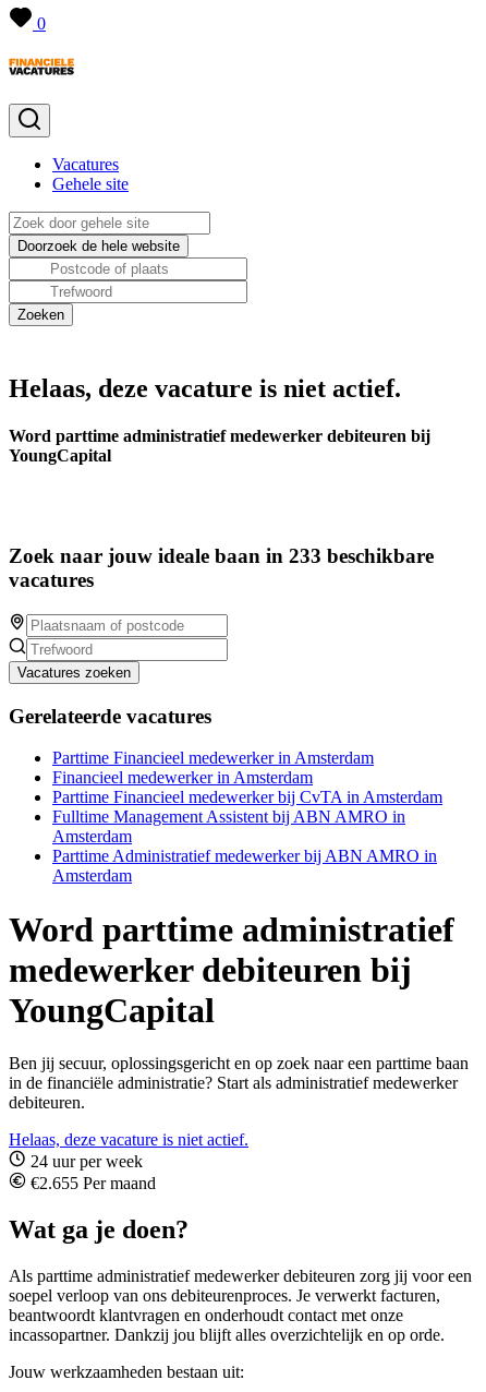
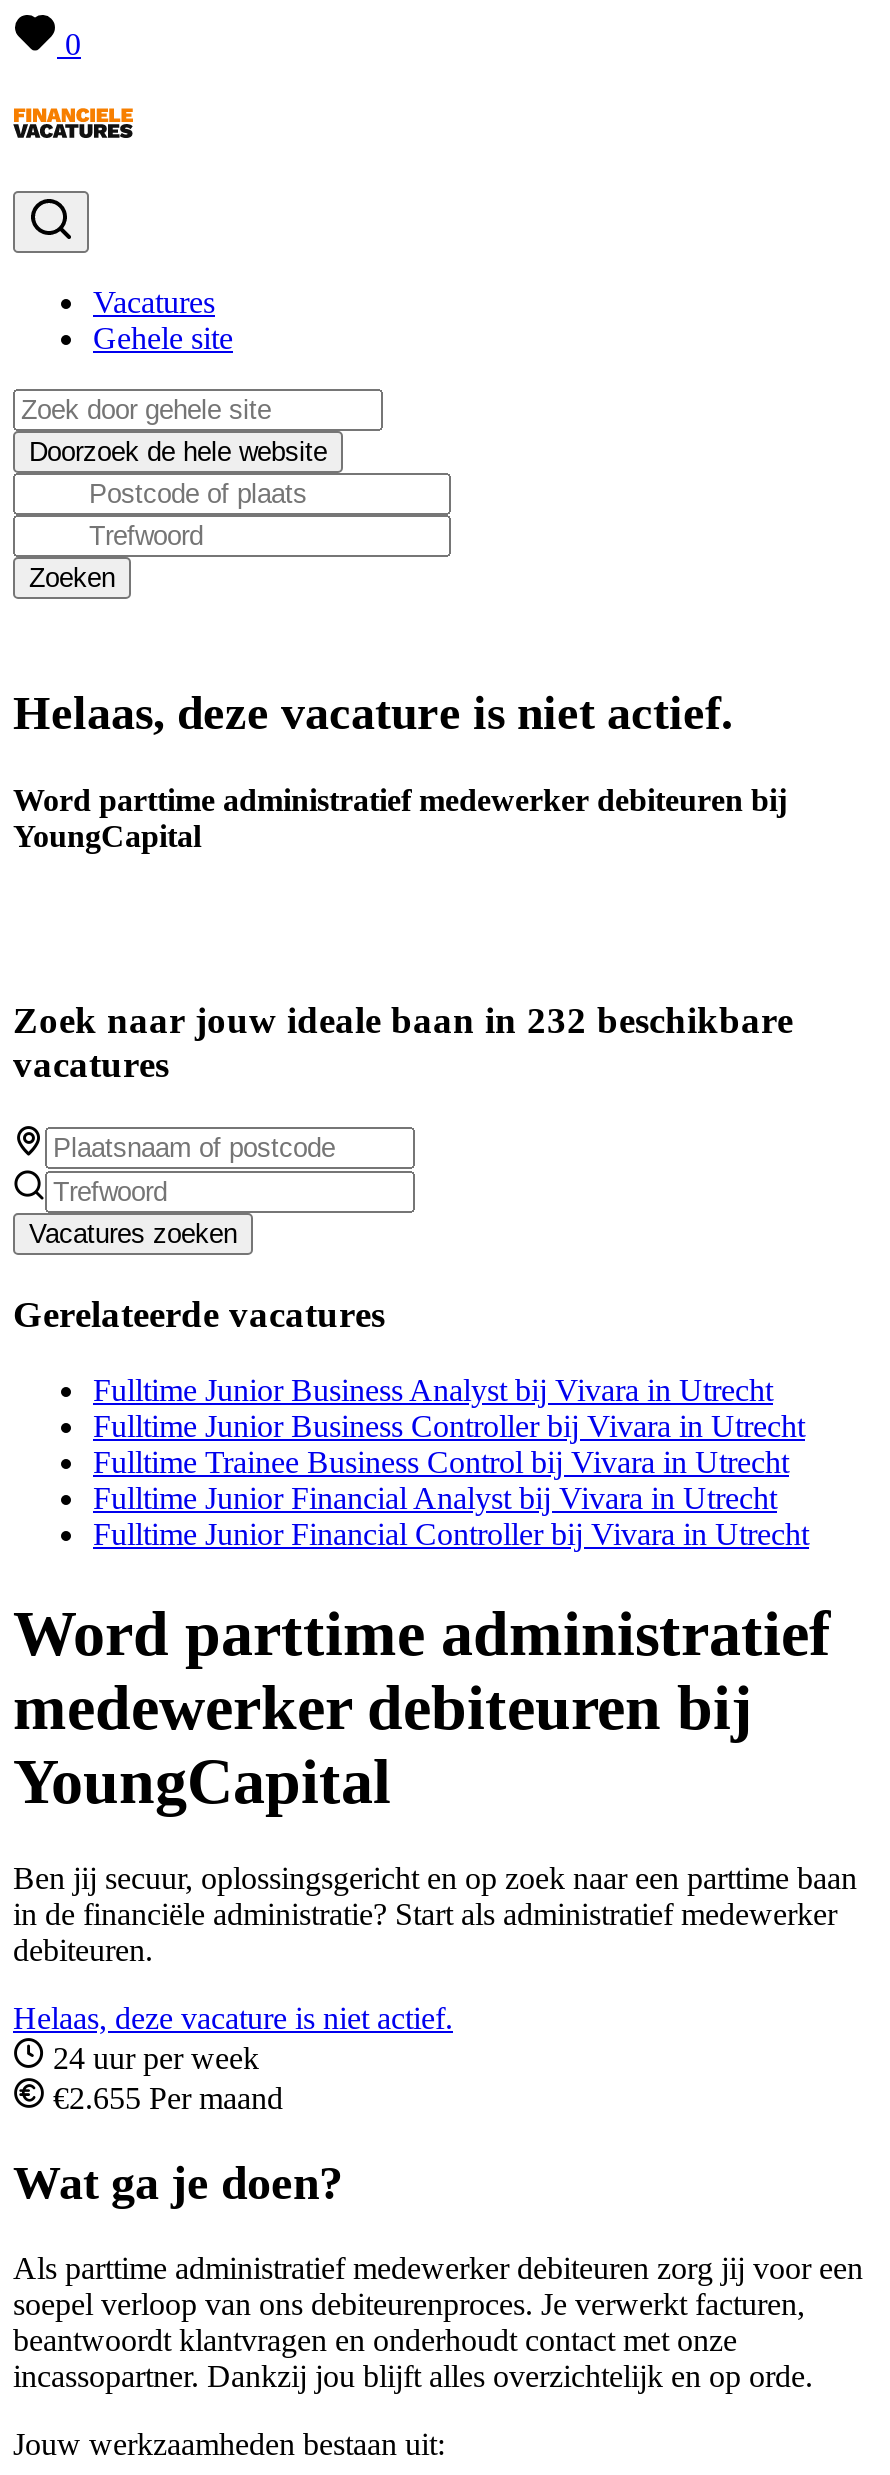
[9,545,434,567] Zoek naar jouw ideale baan in 233 beschikbare -> [13,999,793,1041] Zoek naar jouw ideale baan in 232 beschikbare
[52,749,442,885] Parttime Financieel medewerker in Amsterdam | Financieel medewerker in Amsterdam | Parttime Financieel medewerker bij CvTA in Amsterdam | Fulltime Management Assistent bij ABN AMRO in | Amsterdam | Parttime Administratief medewerker bij ABN AMRO in | Amsterdam -> [93,1374,809,1552] Fulltime Junior Business Analyst bij Vivara in Utrecht | Fulltime Junior Business Controller bij Vivara in Utrecht | Fulltime Trainee Business Control bij Vivara in Utrecht | Fulltime Junior Financial Analyst bij Vivara in Utrecht | Fulltime Junior Financial Controller bij Vivara in Utrecht

